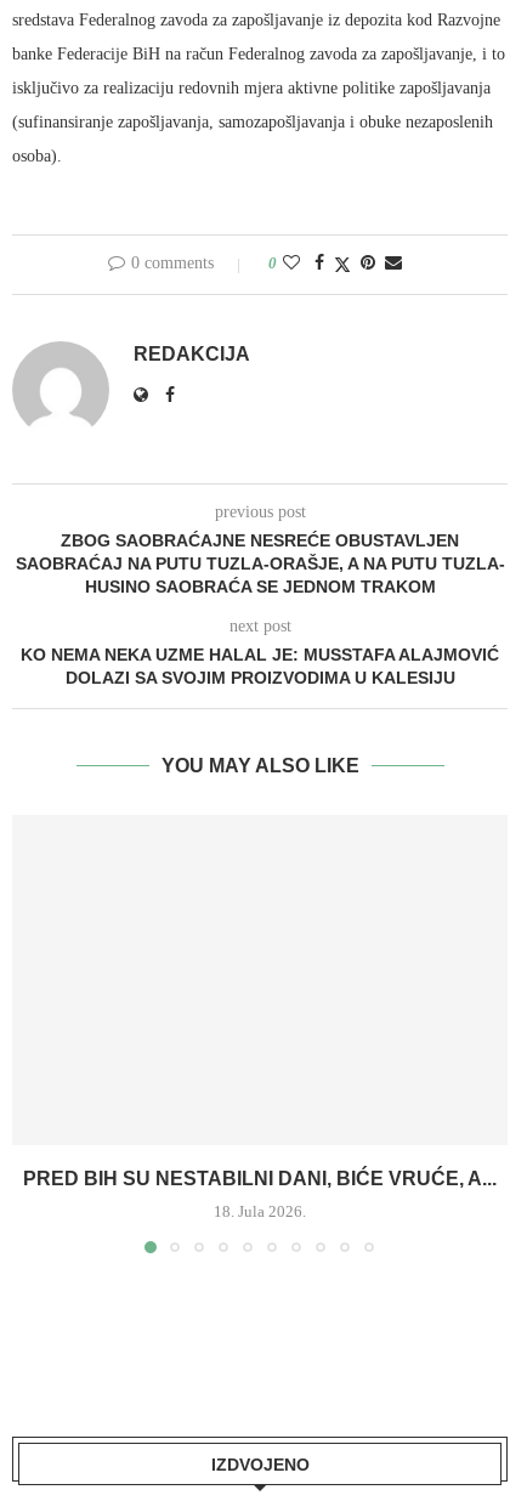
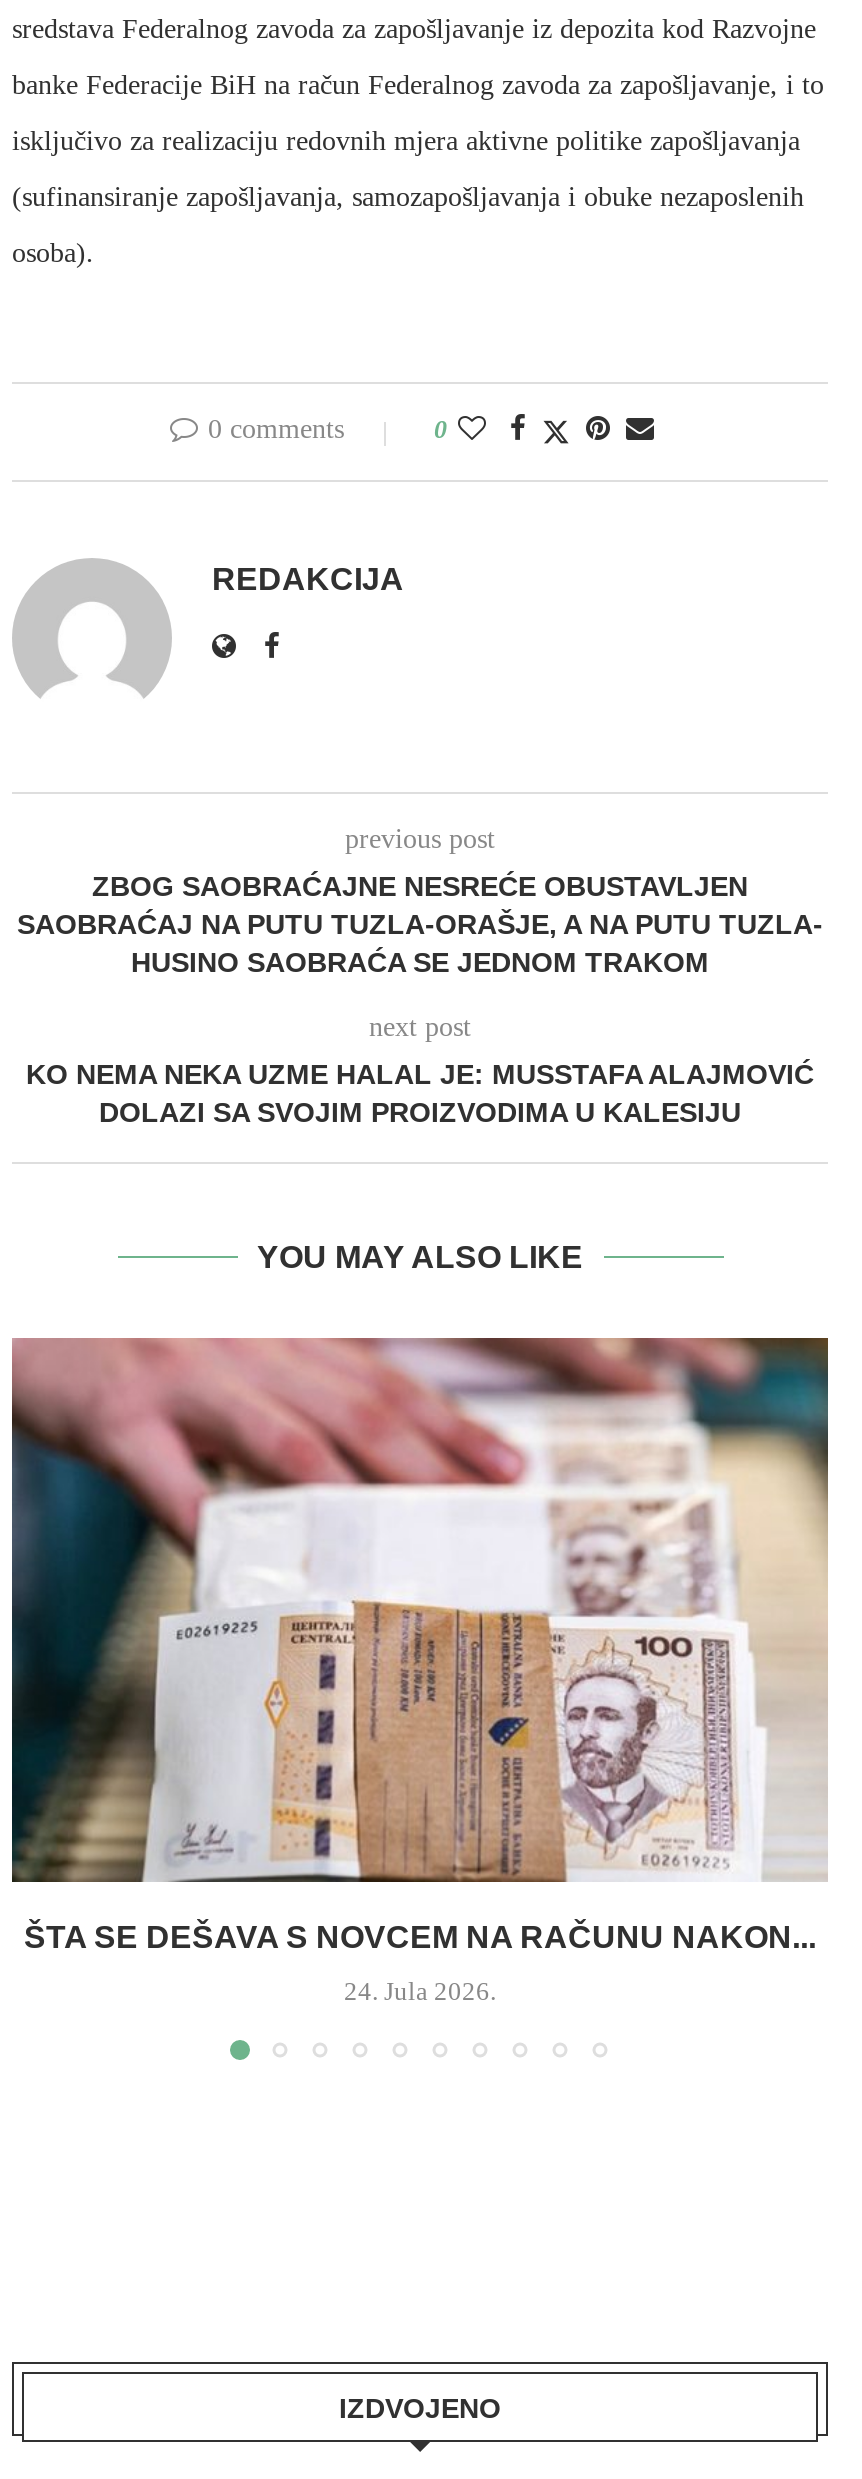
none -> [10,1336,830,1884] [image]
[23,1168,497,1189] PRED BIH SU NESTABILNI DANI, BIĆE VRUĆE, A... -> [24,1920,816,1954] ŠTA SE DEŠAVA S NOVCEM NA RAČUNU NAKON...
[214,1202,306,1220] 18. Jula 2026. -> [344,1976,496,2006] 24. Jula 2026.

